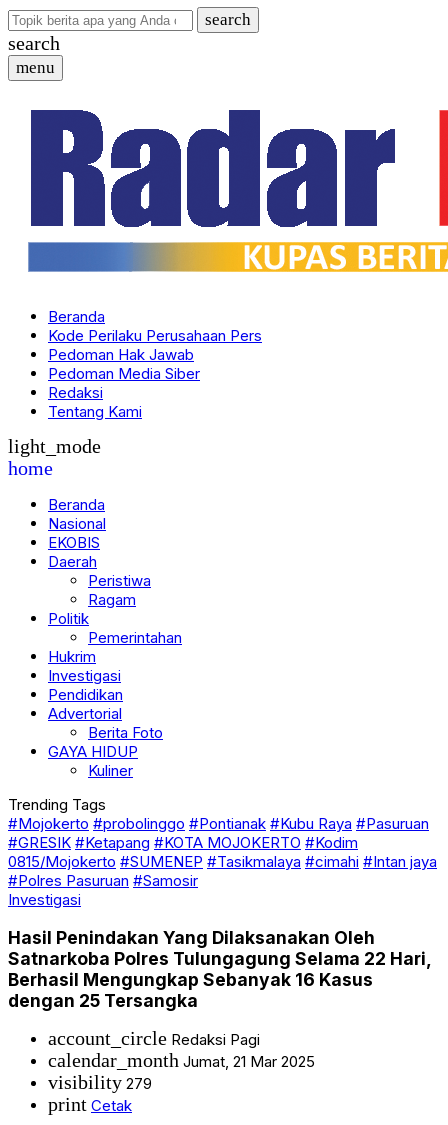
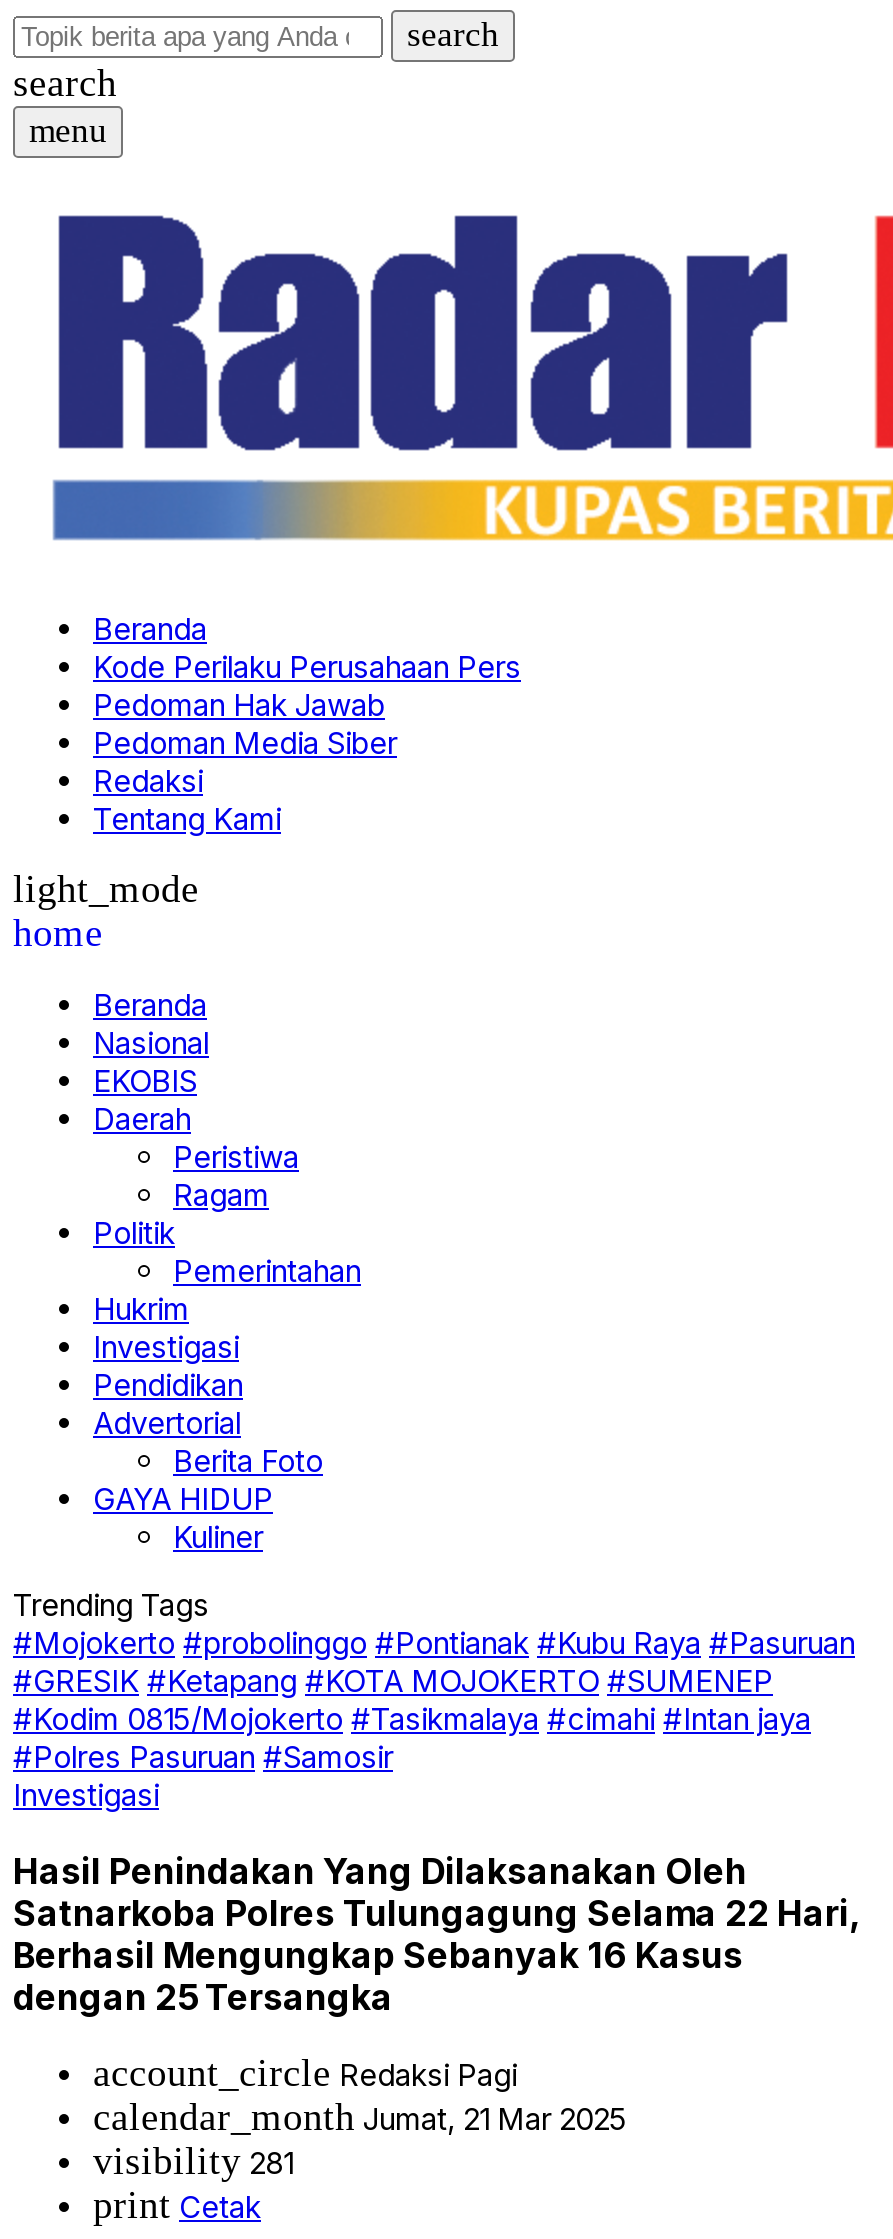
[8,833,358,852] #GRESIK #Ketapang #KOTA MOJOKERTO #Kodim -> [13,1662,773,1700] #GRESIK #Ketapang #KOTA MOJOKERTO #SUMENEP
[8,852,437,871] 0815/Mojokerto #SUMENEP #Tasikmalaya #cimahi #Intan jaya -> [13,1700,811,1738] #Kodim 0815/Mojokerto #Tasikmalaya #cimahi #Intan jaya
[48,1072,152,1093] visibility 279 -> [93,2140,293,2182] visibility 281

